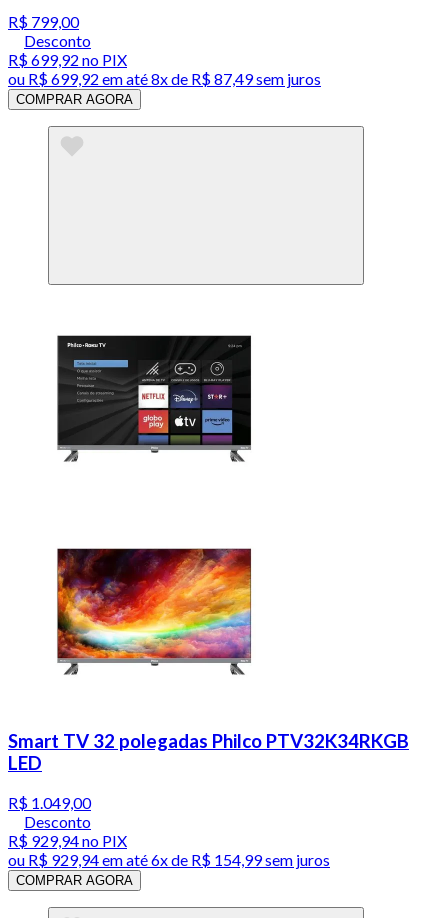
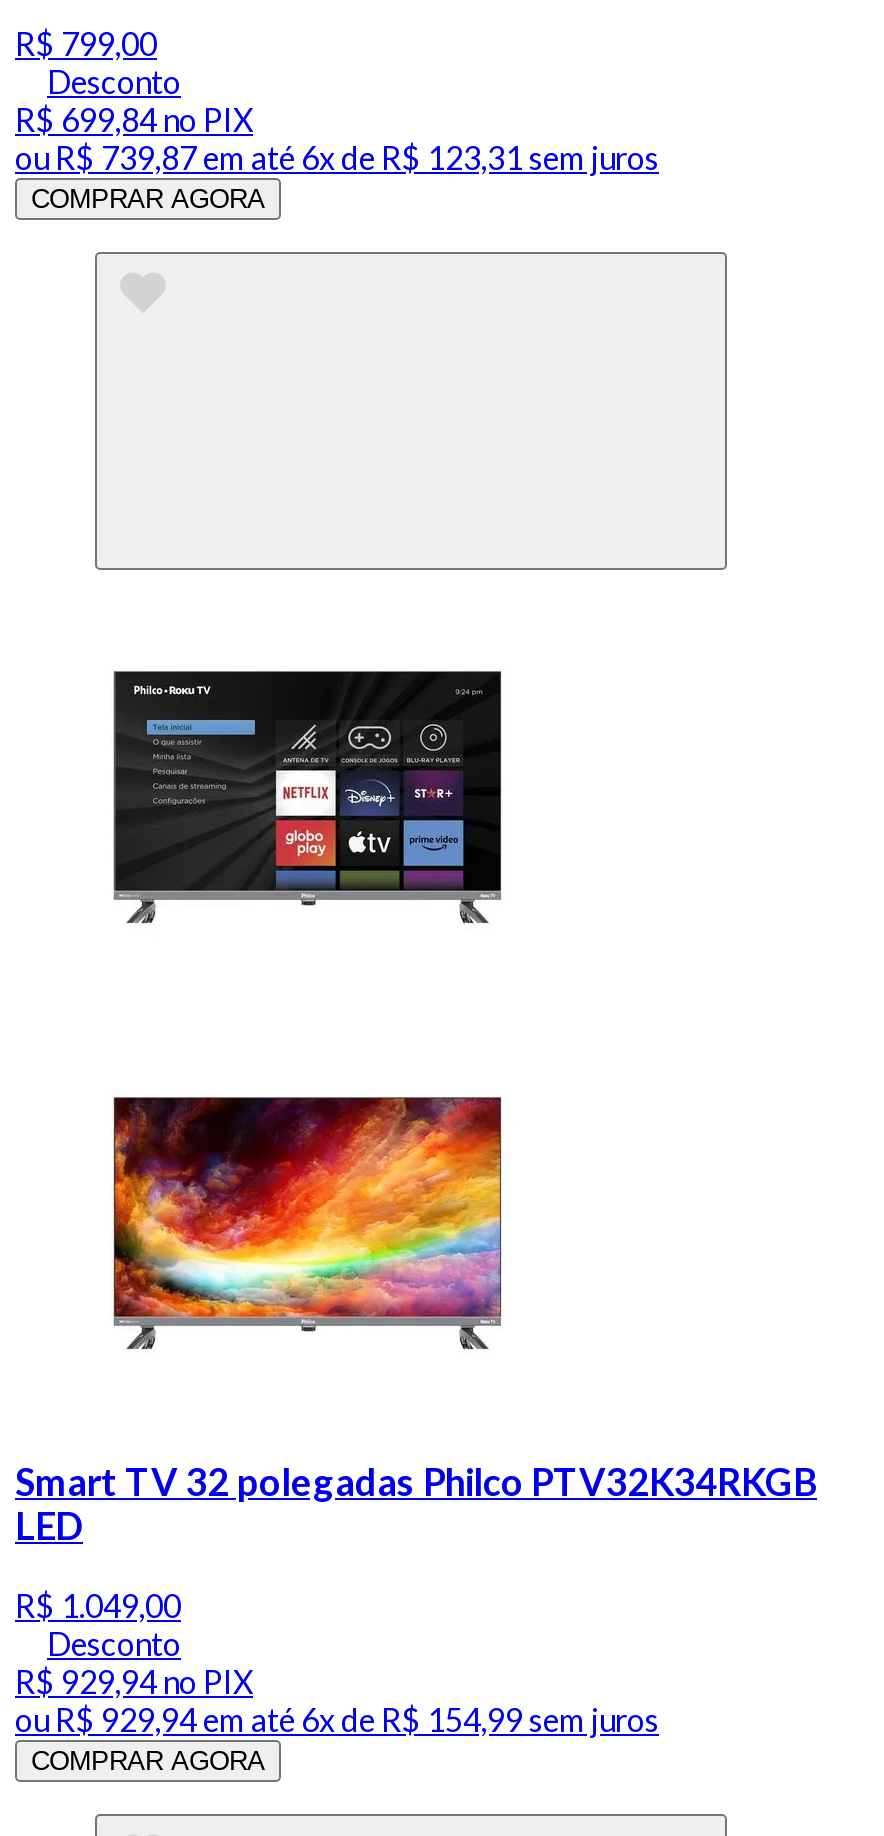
[8,50,127,69] R$ 699,92 no PIX -> [15,100,253,138] R$ 699,84 no PIX
[8,69,321,88] ou R$ 699,92 em até 8x de R$ 87,49 sem juros -> [15,138,659,176] ou R$ 739,87 em até 6x de R$ 123,31 sem juros

